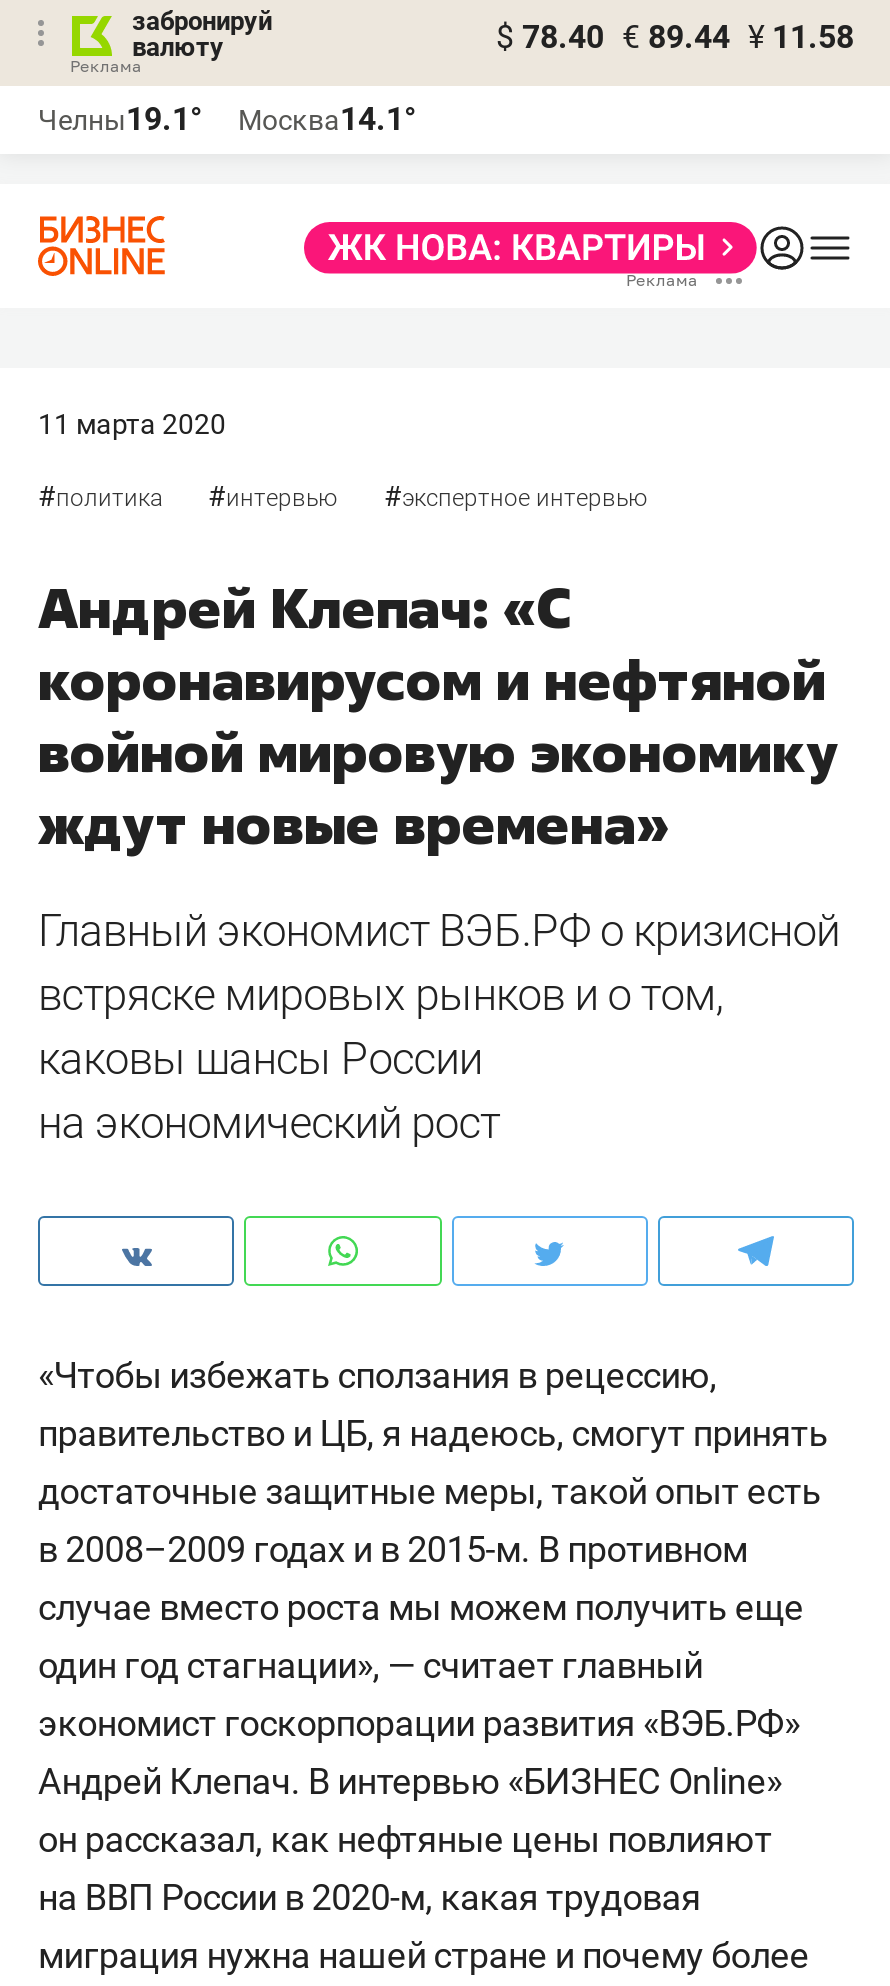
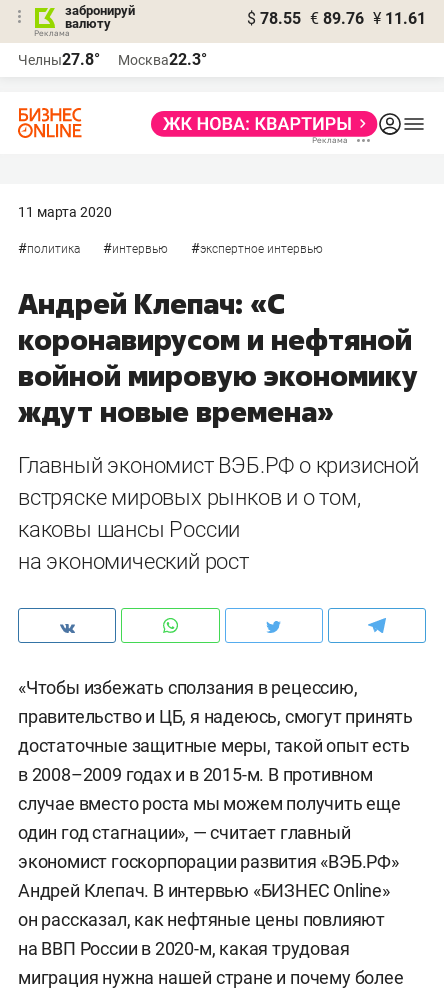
[496,18,854,56] $ 78.40 € 89.44 ¥ 11.58 -> [247,9,426,28] $ 78.55 € 89.76 ¥ 11.61
[38,100,202,138] Челны19.1° -> [18,50,100,69] Челны27.8°
[238,100,416,138] Москва14.1° -> [118,50,207,69] Москва22.3°

